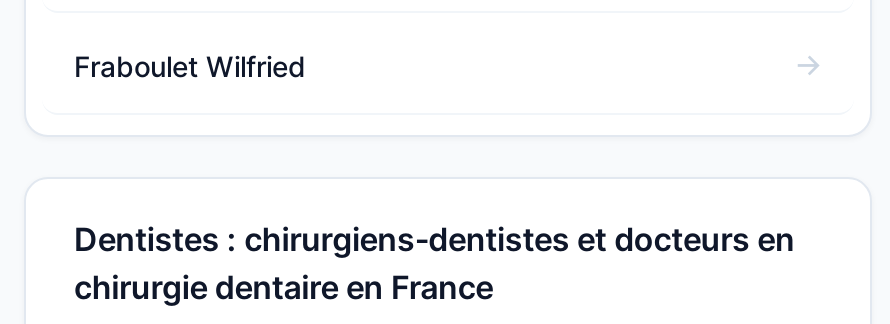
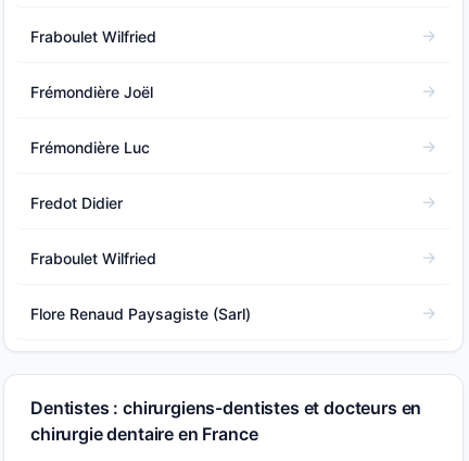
none -> [30,82,251,322] Frémondière Joël | Frémondière Luc | Fredot Didier | Fraboulet Wilfried | Flore Renaud Paysagiste (Sarl)

